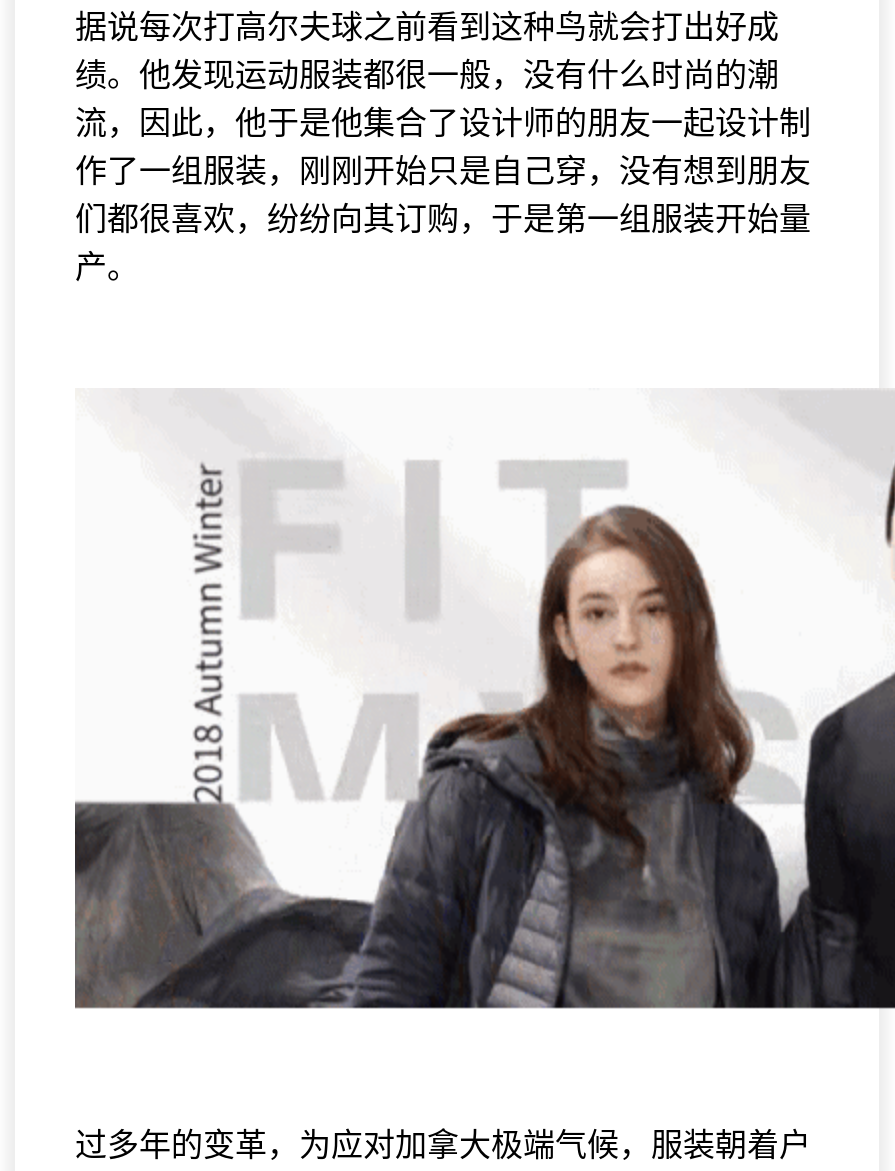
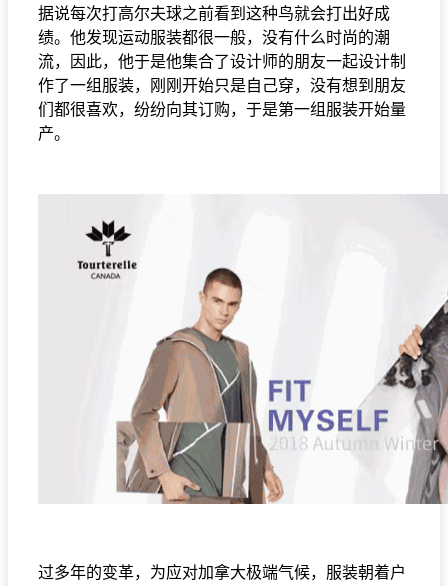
[73,442,889,1010] [image] -> [38,220,445,505] [image]

